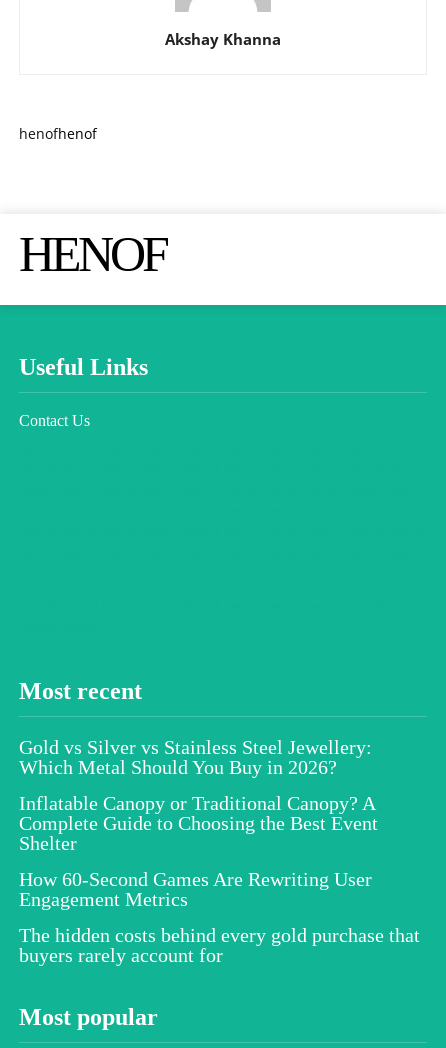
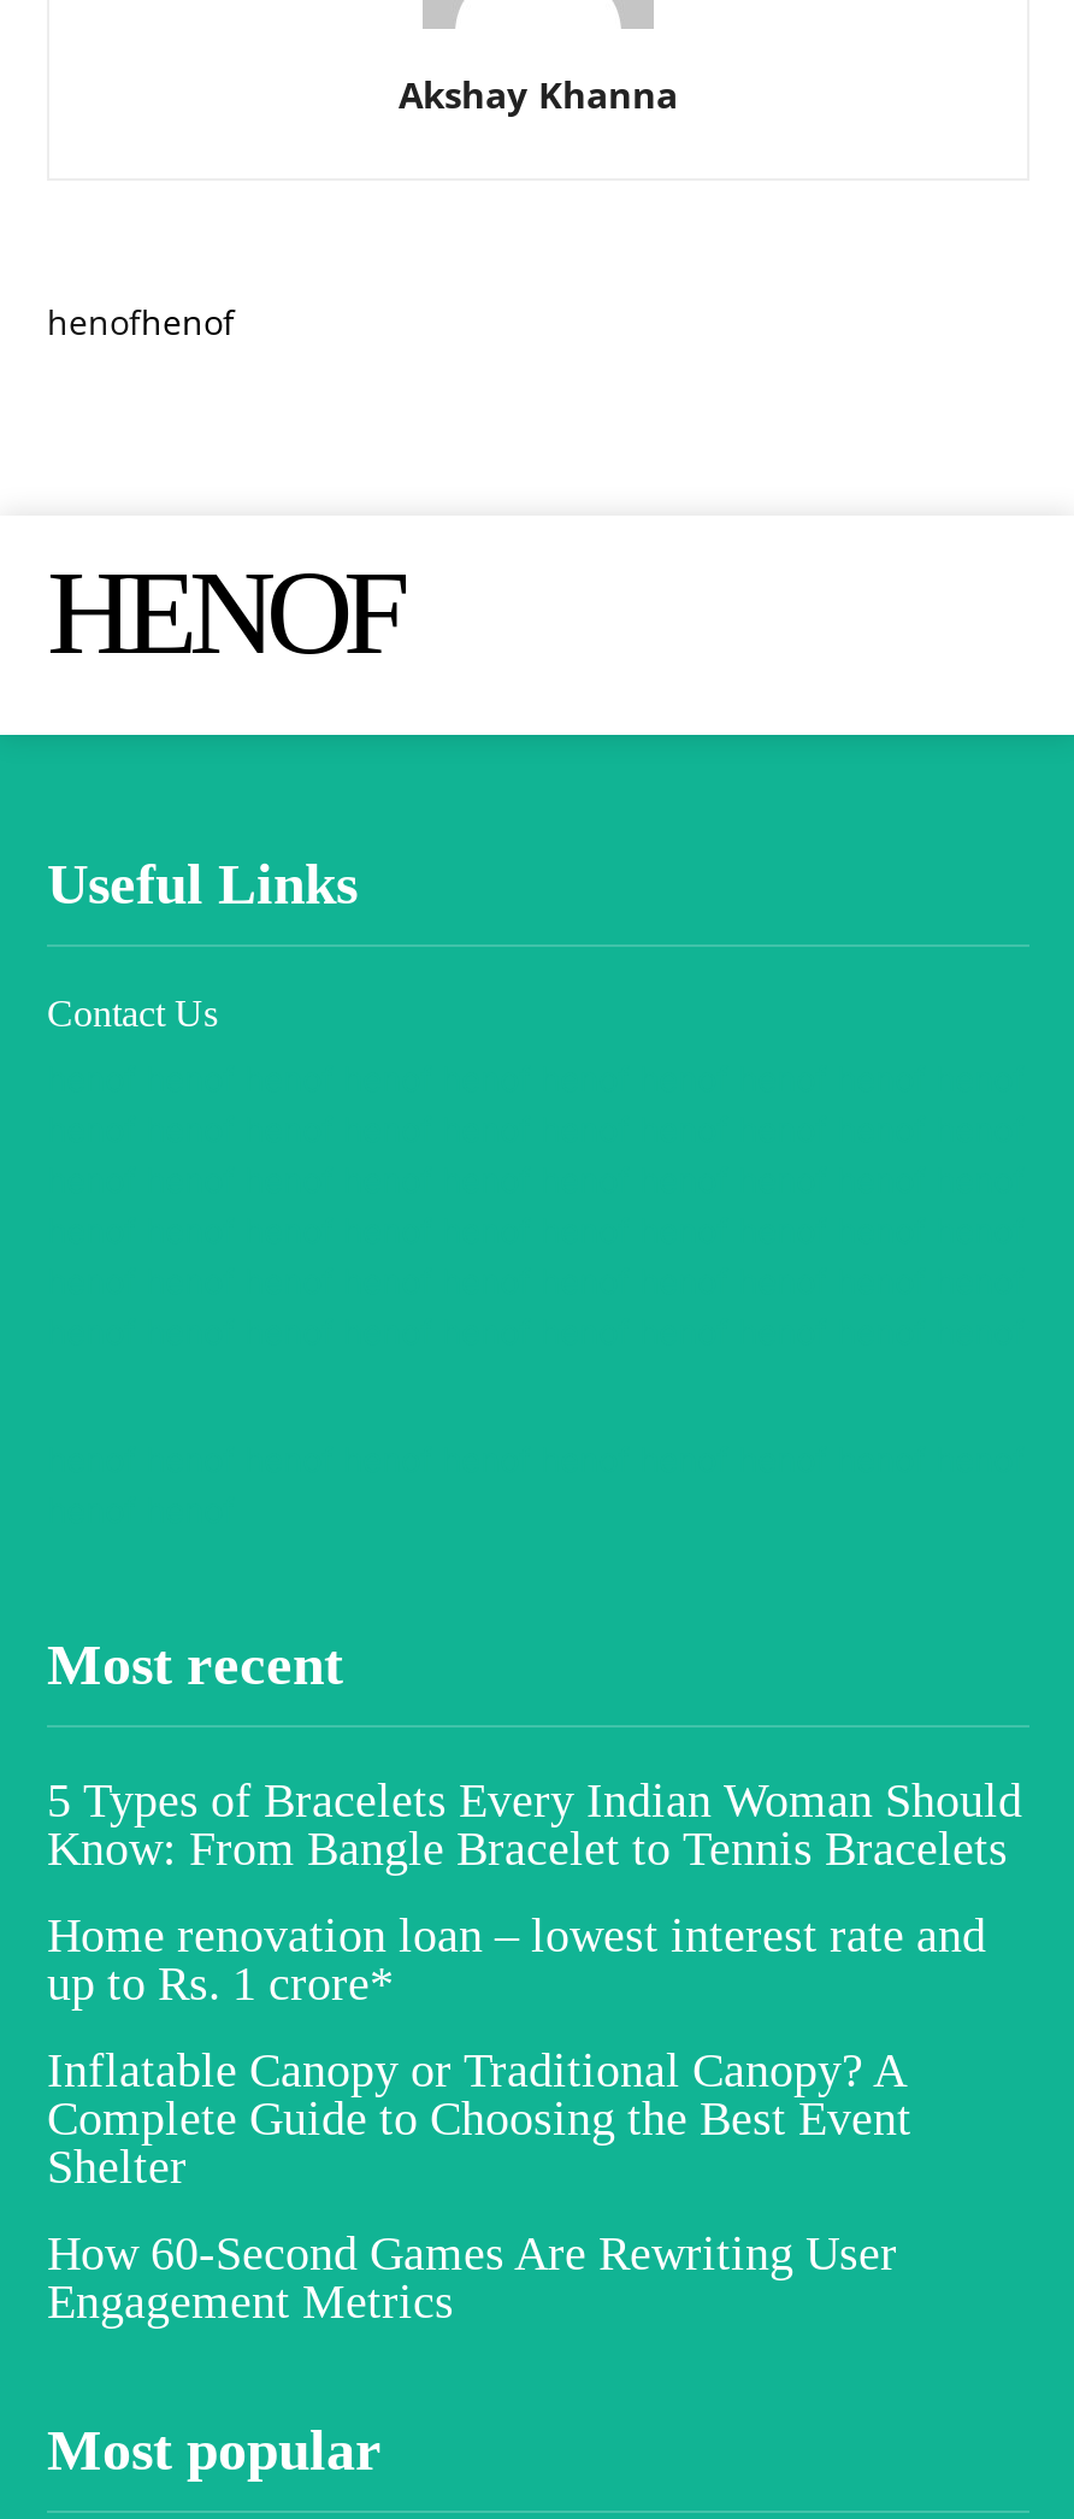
[19,736,372,778] Gold vs Silver vs Stainless Steel Jewellery: | Which Metal Should You Buy in 2026? -> [47,1773,1022,2009] 5 Types of Bracelets Every Indian Woman Should | Know: From Bangle Bracelet to Tennis Bracelets | Home renovation loan – lowest interest rate and | up to Rs. 1 crore*
moved [19,792,378,910] -> [47,2043,911,2327]: Inflatable Canopy or Traditional Canopy? A | Complete Guide to Choosing the Best Event | Shelter | How 60-Second Games Are Rewriting User | Engagement Metrics
[19,924,420,966] The hidden costs behind every gold purchase that | buyers rarely account for -> none

